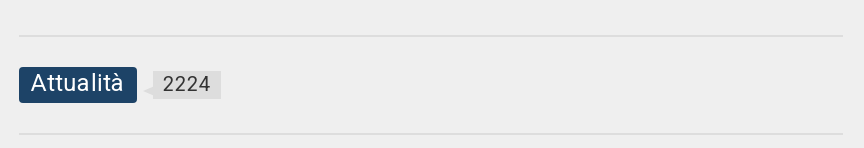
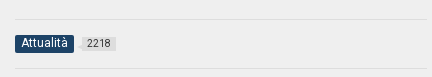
[31,70,211,98] Attualità 2224 -> [21,36,111,50] Attualità 2218

